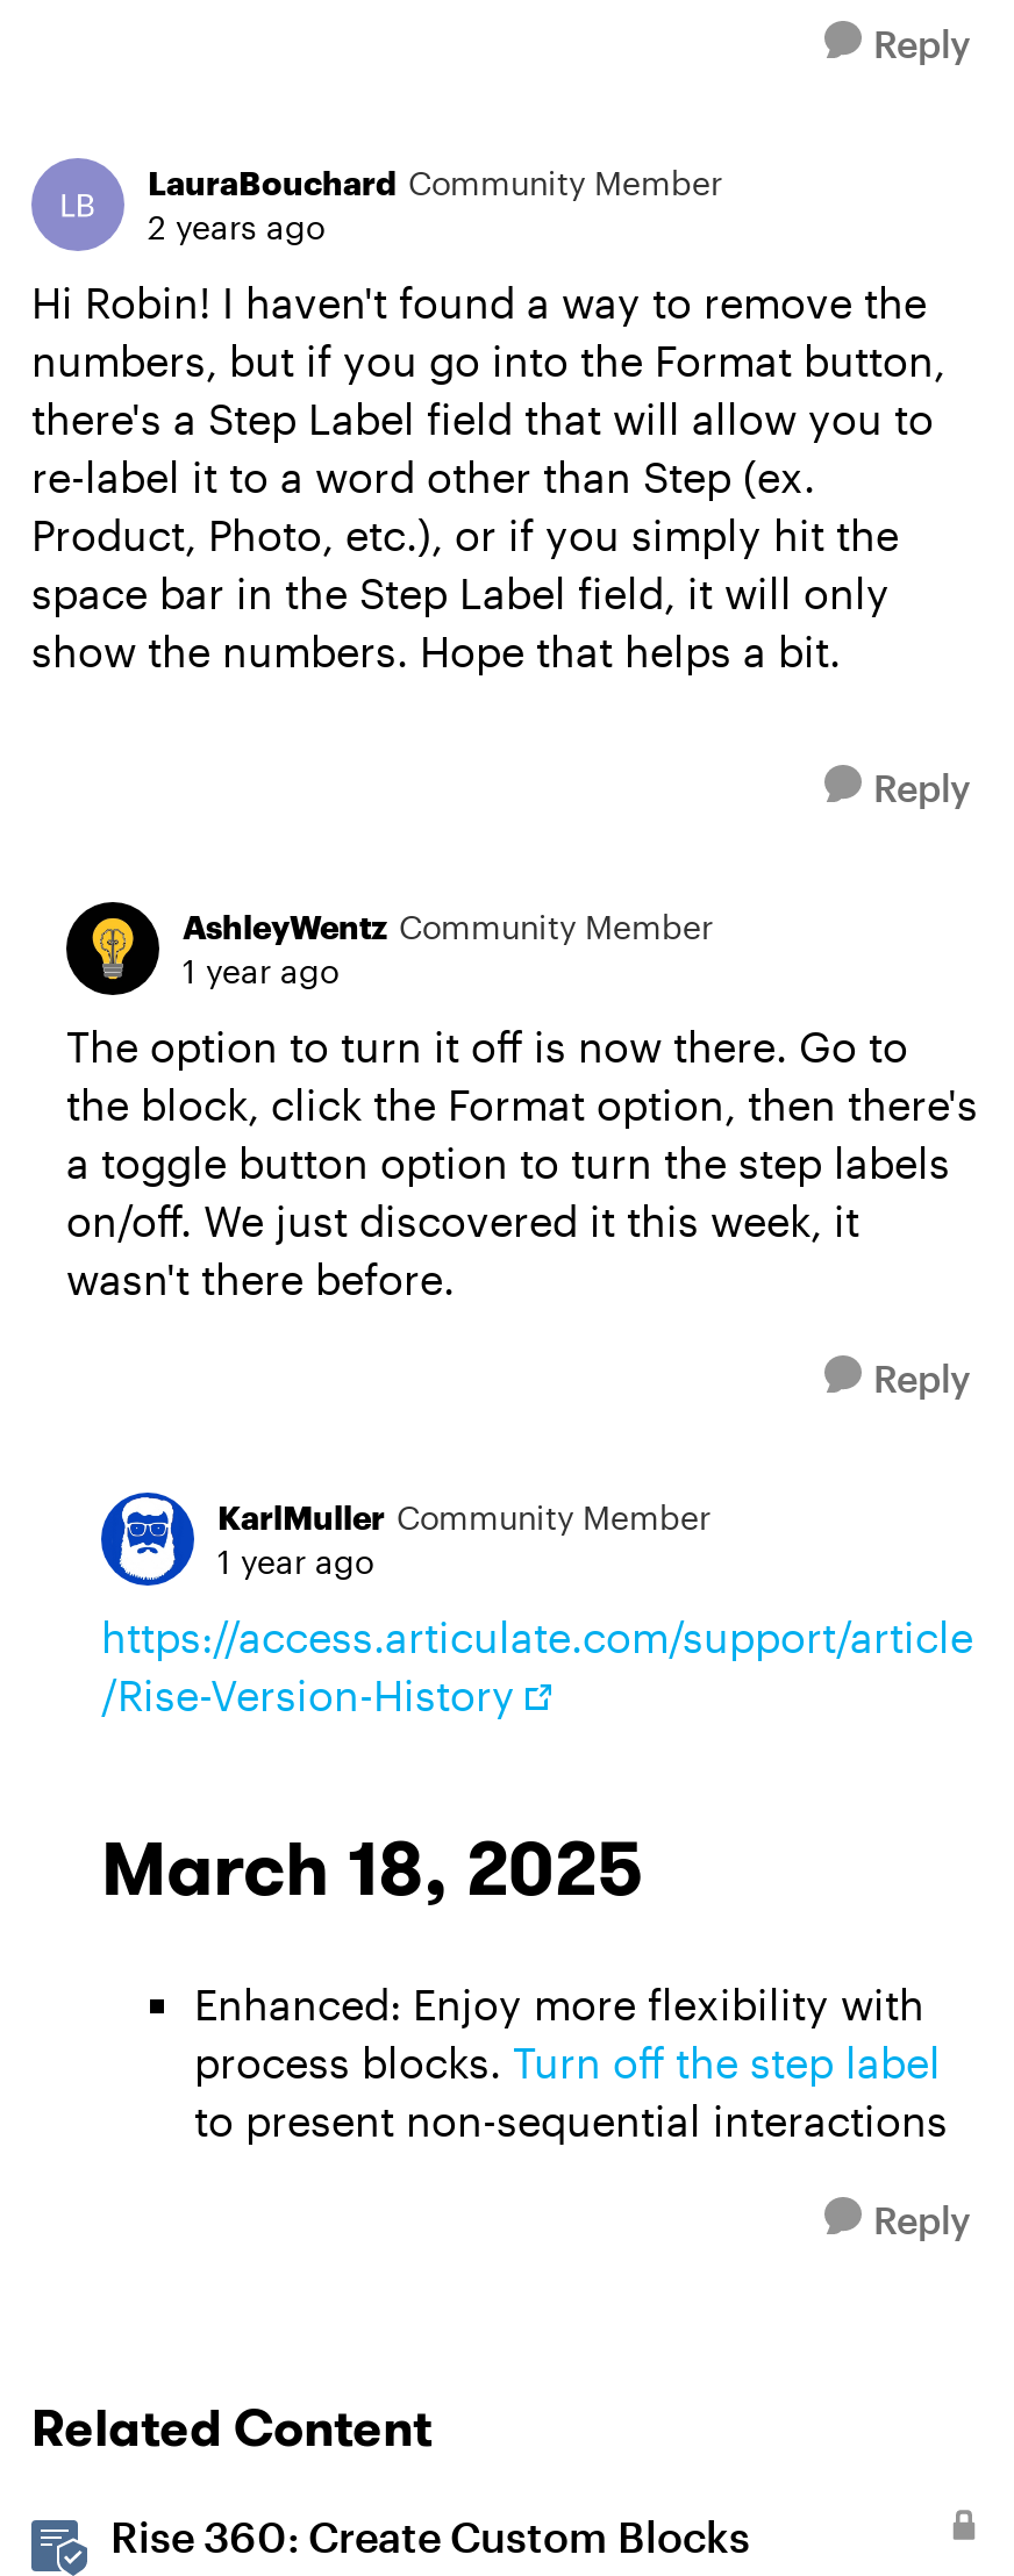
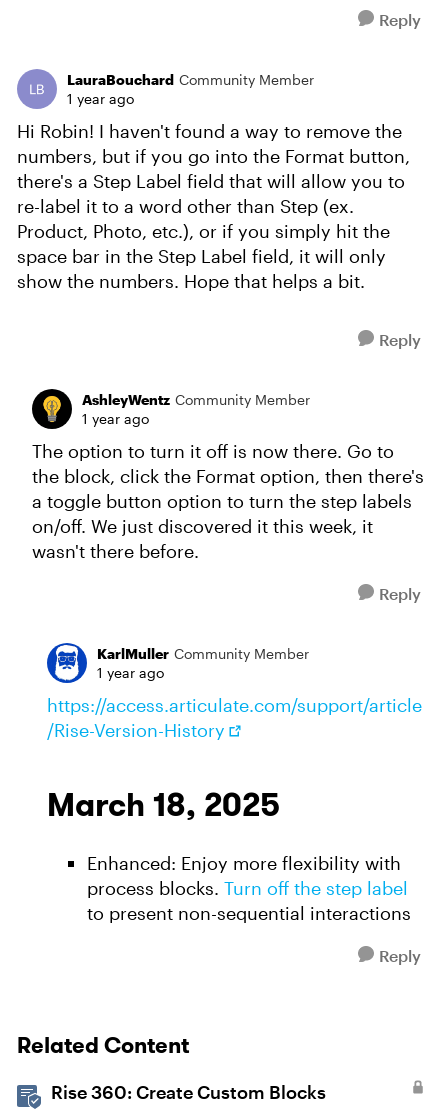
[148,207,324,246] 2 years ago -> [67,90,134,107] 1 year ago

